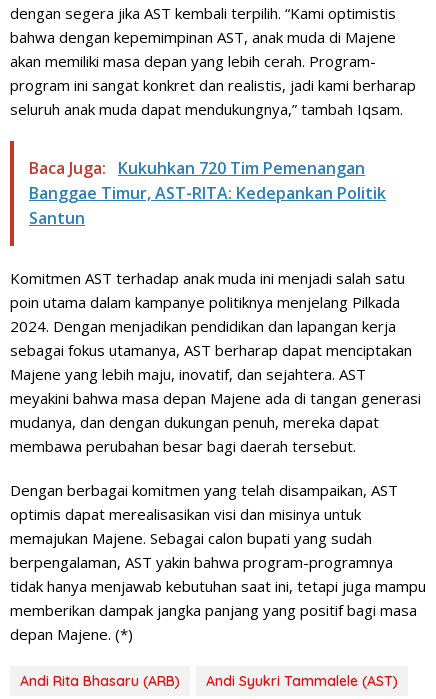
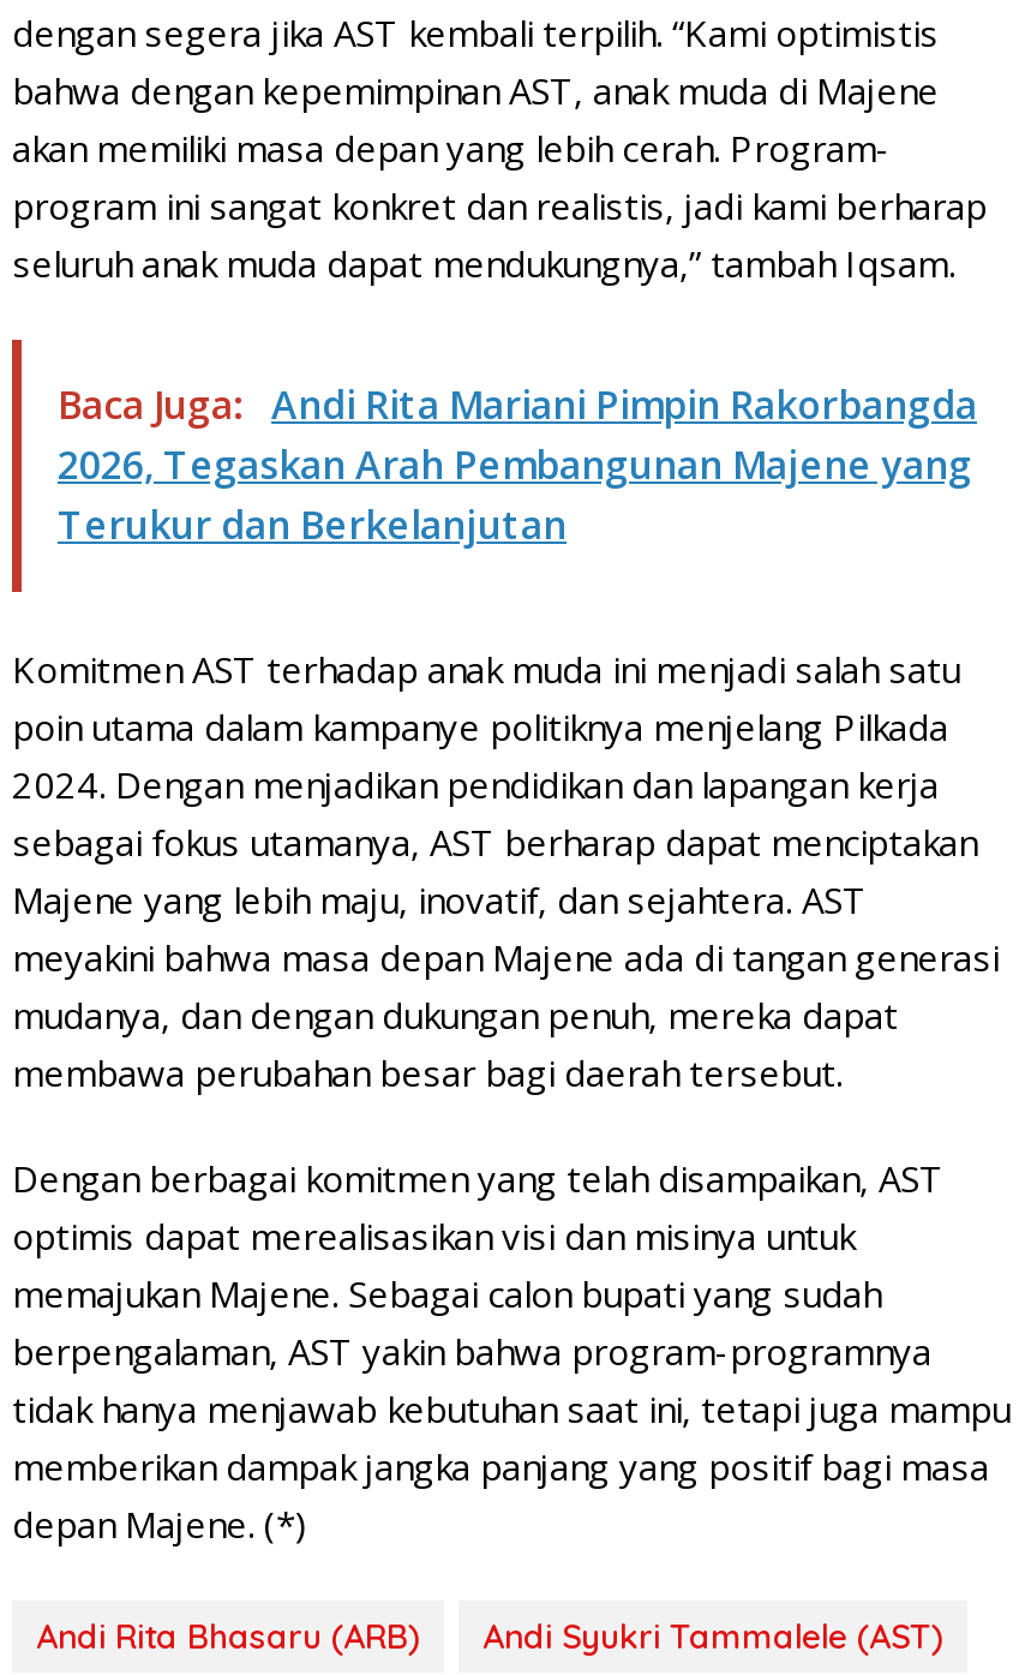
[29,157,386,229] Baca Juga: Kukuhkan 720 Tim Pemenangan | Banggae Timur, AST-RITA: Kedepankan Politik | Santun -> [58,377,977,550] Baca Juga: Andi Rita Mariani Pimpin Rakorbangda | 2026, Tegaskan Arah Pembangunan Majene yang | Terukur dan Berkelanjutan

